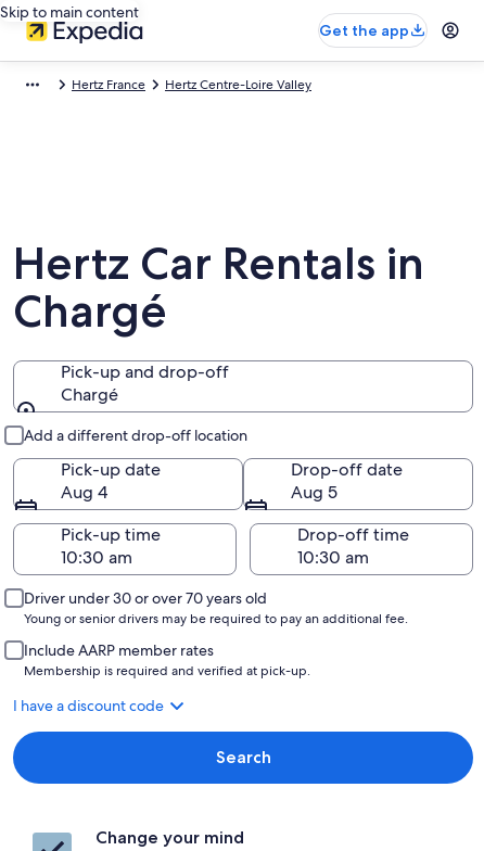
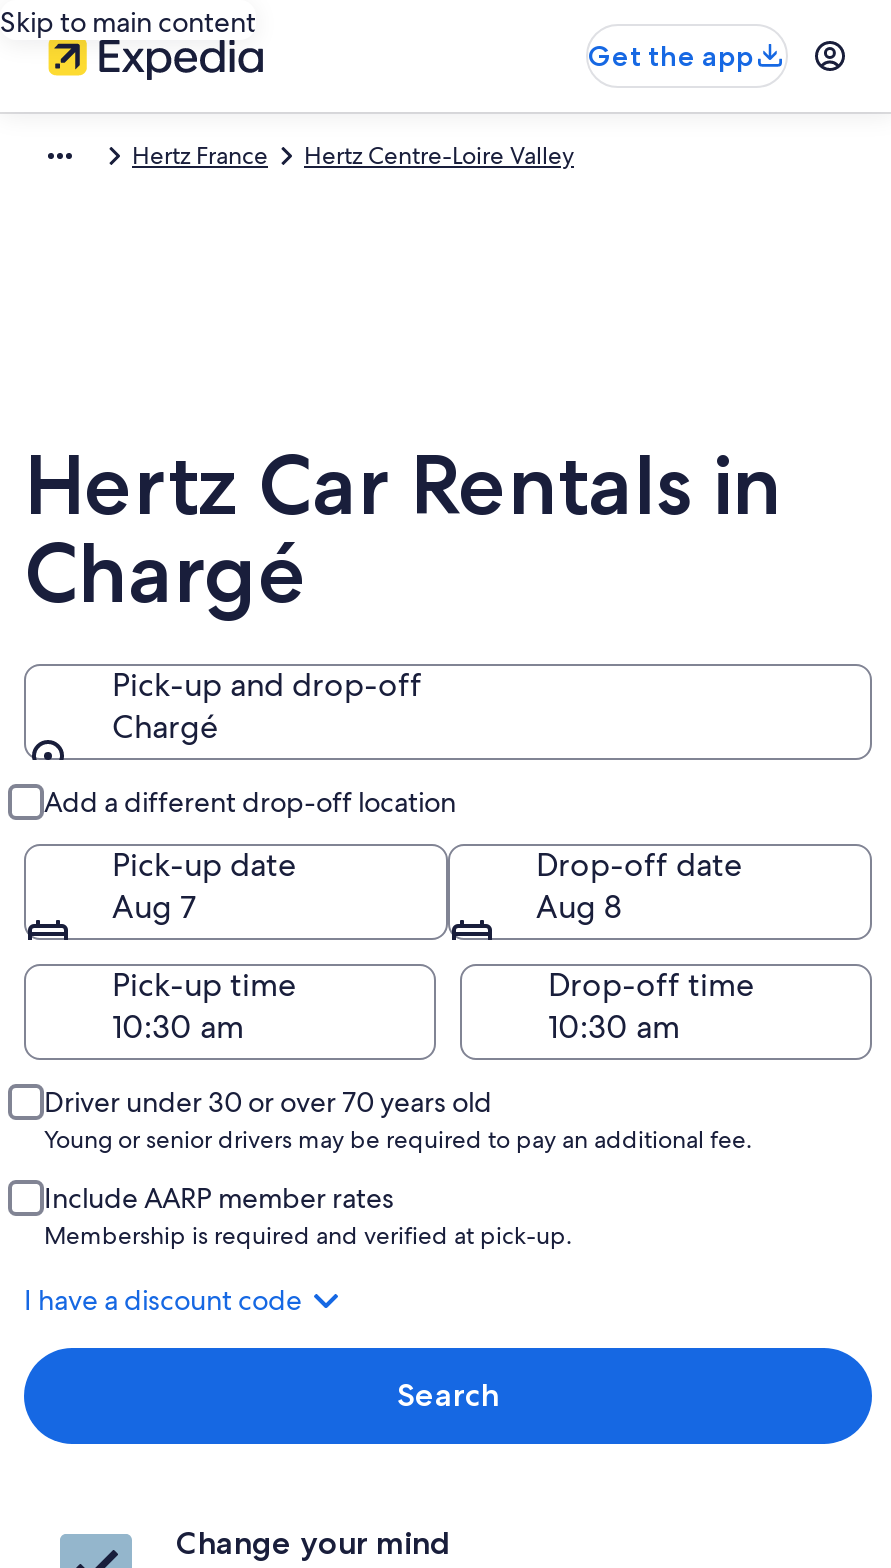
[61,481,107,504] Aug 4 -> [112,886,196,928] Aug 7
[291,481,337,504] Aug 5 -> [536,886,622,928] Aug 8

